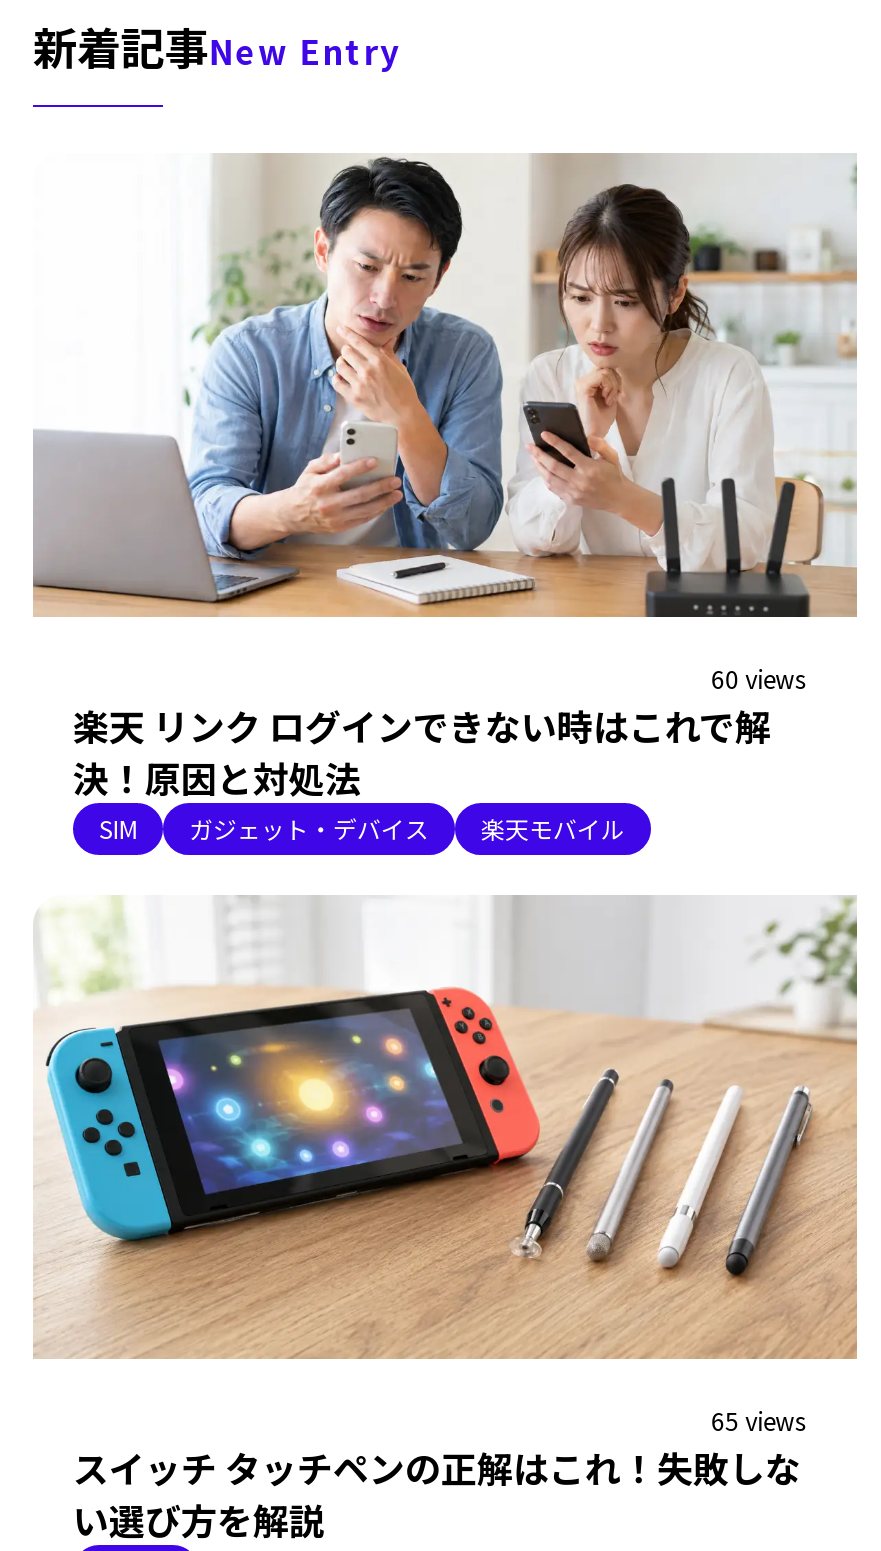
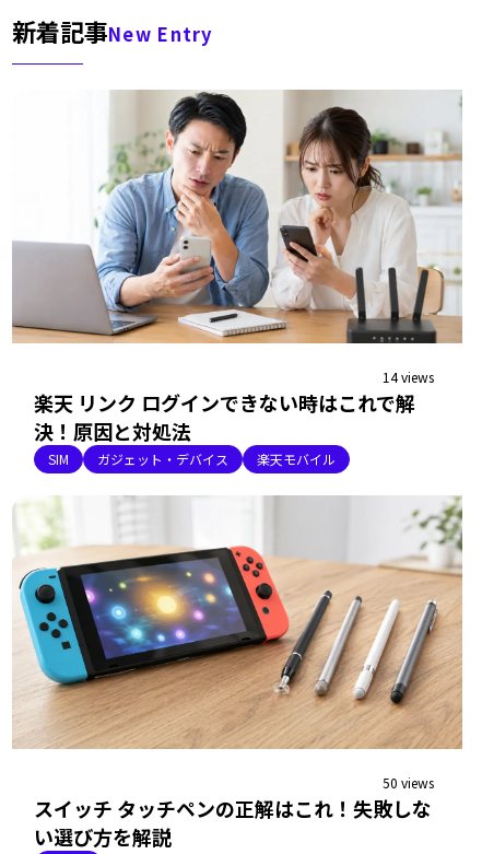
[711,661,805,695] 60 views -> [383,367,434,386] 14 views
[711,1403,805,1437] 65 views -> [383,773,434,792] 50 views

